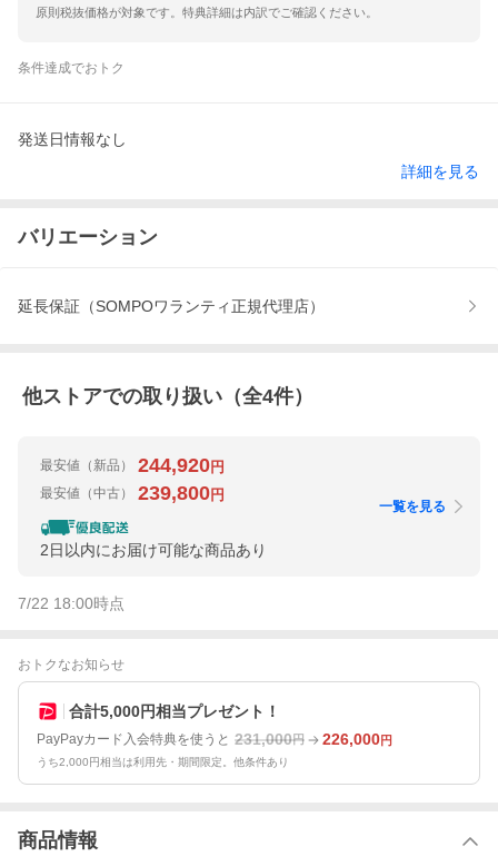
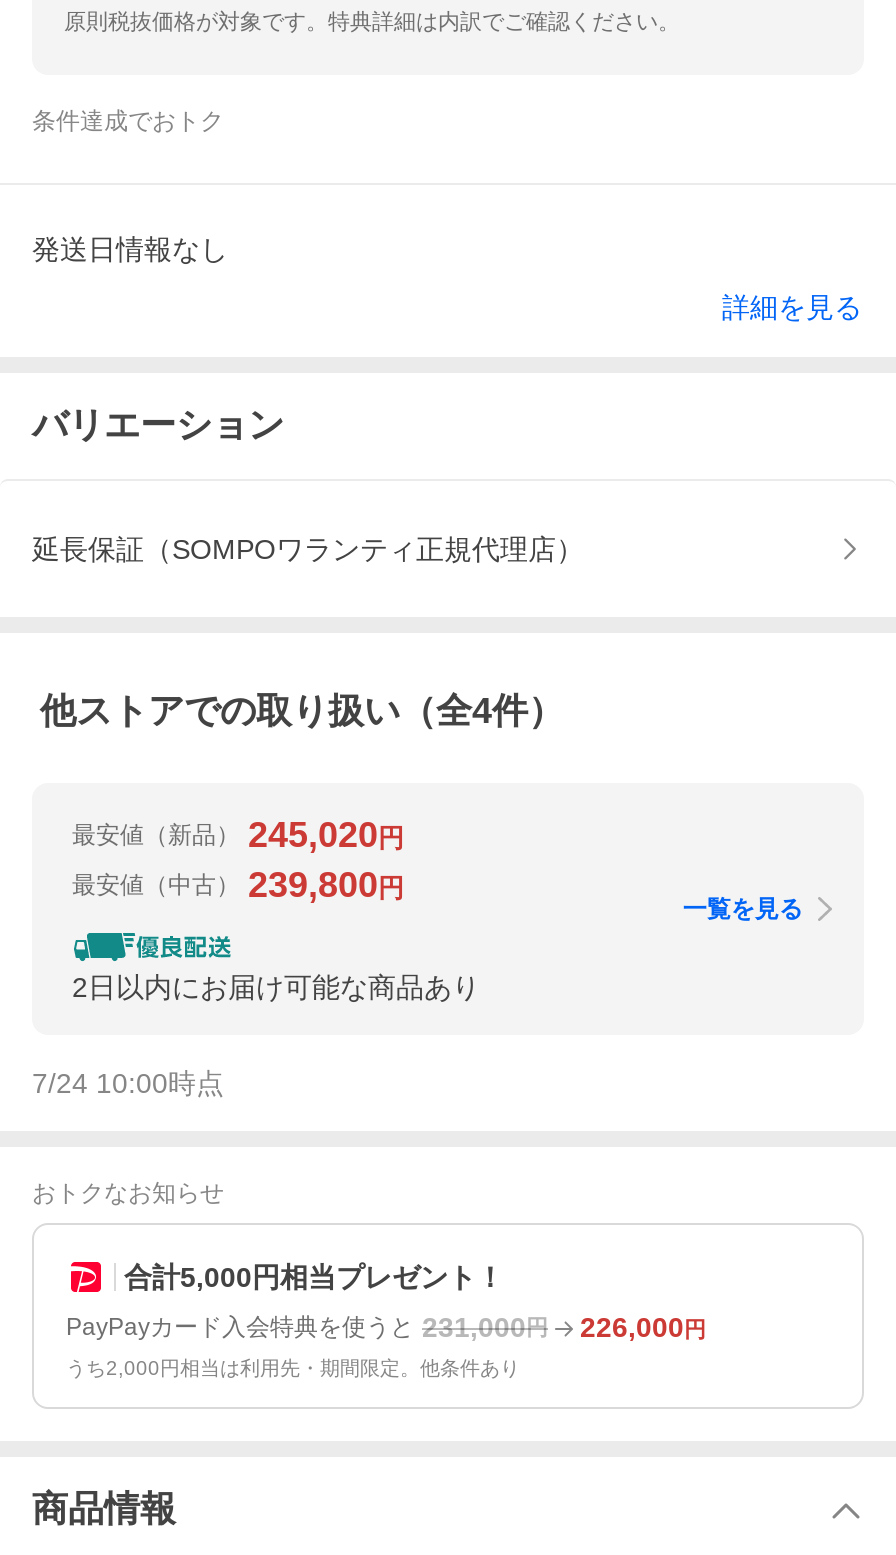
[40,454,225,477] 最安値（新品） 244,920円 -> [72,816,404,856] 最安値（新品） 245,020円
[18,595,124,613] 7/22 18:00時点 -> [32,1068,224,1100] 7/24 10:00時点

